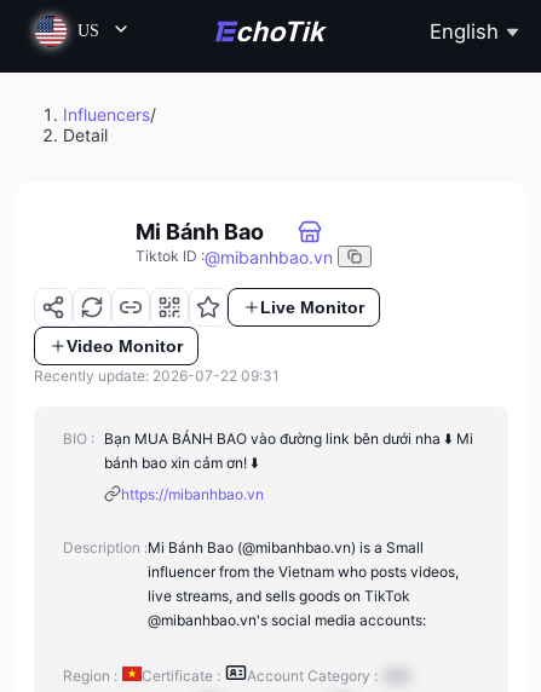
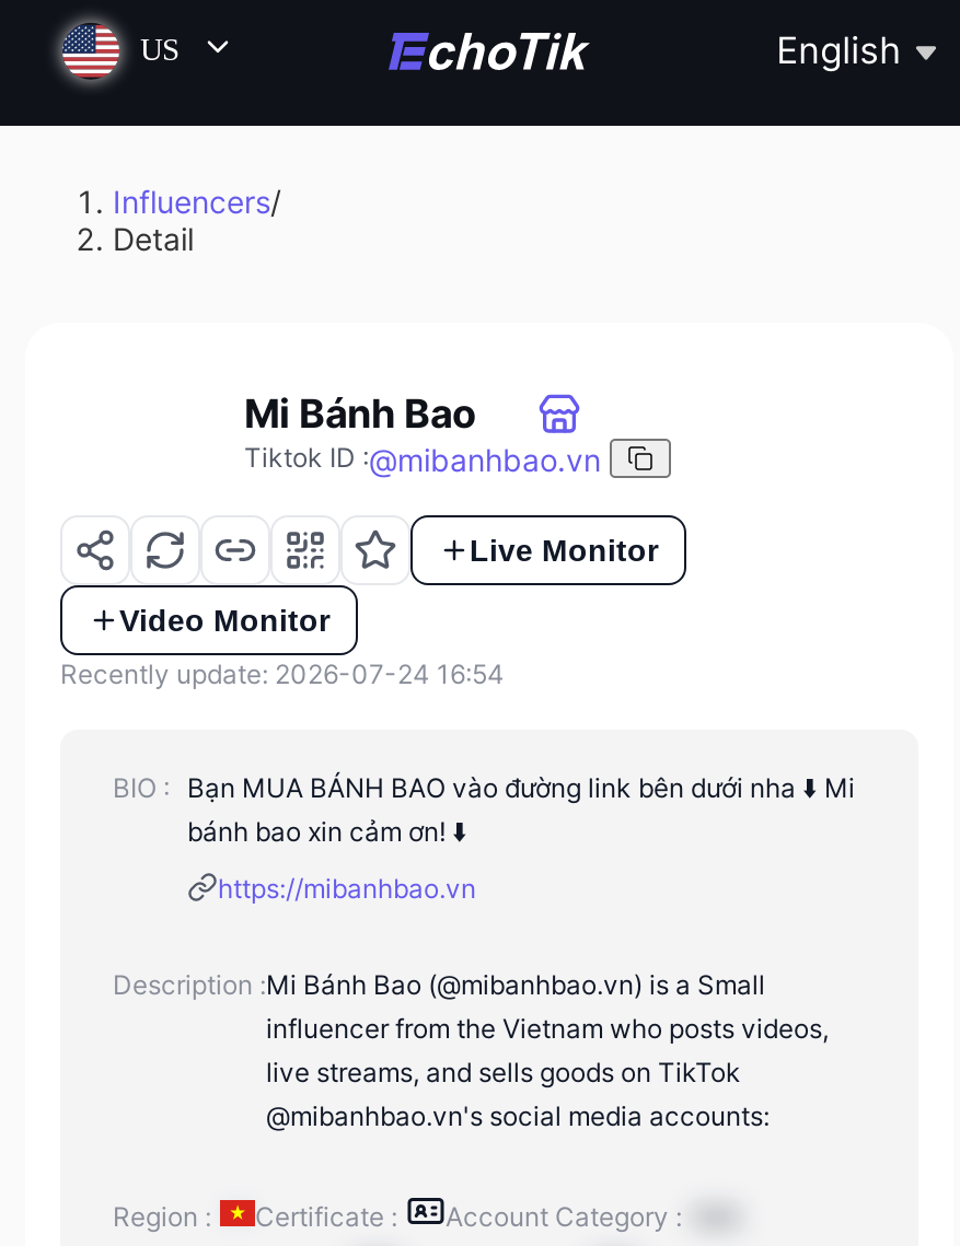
[34,367,280,385] Recently update: 2026-07-22 09:31 -> [60,658,505,691] Recently update: 2026-07-24 16:54

